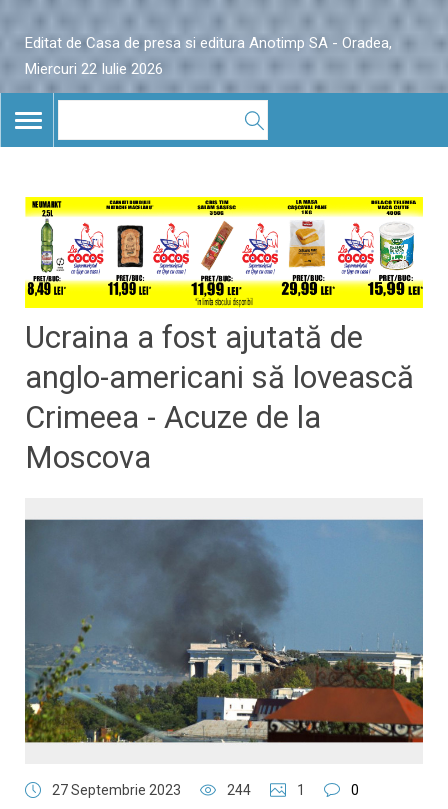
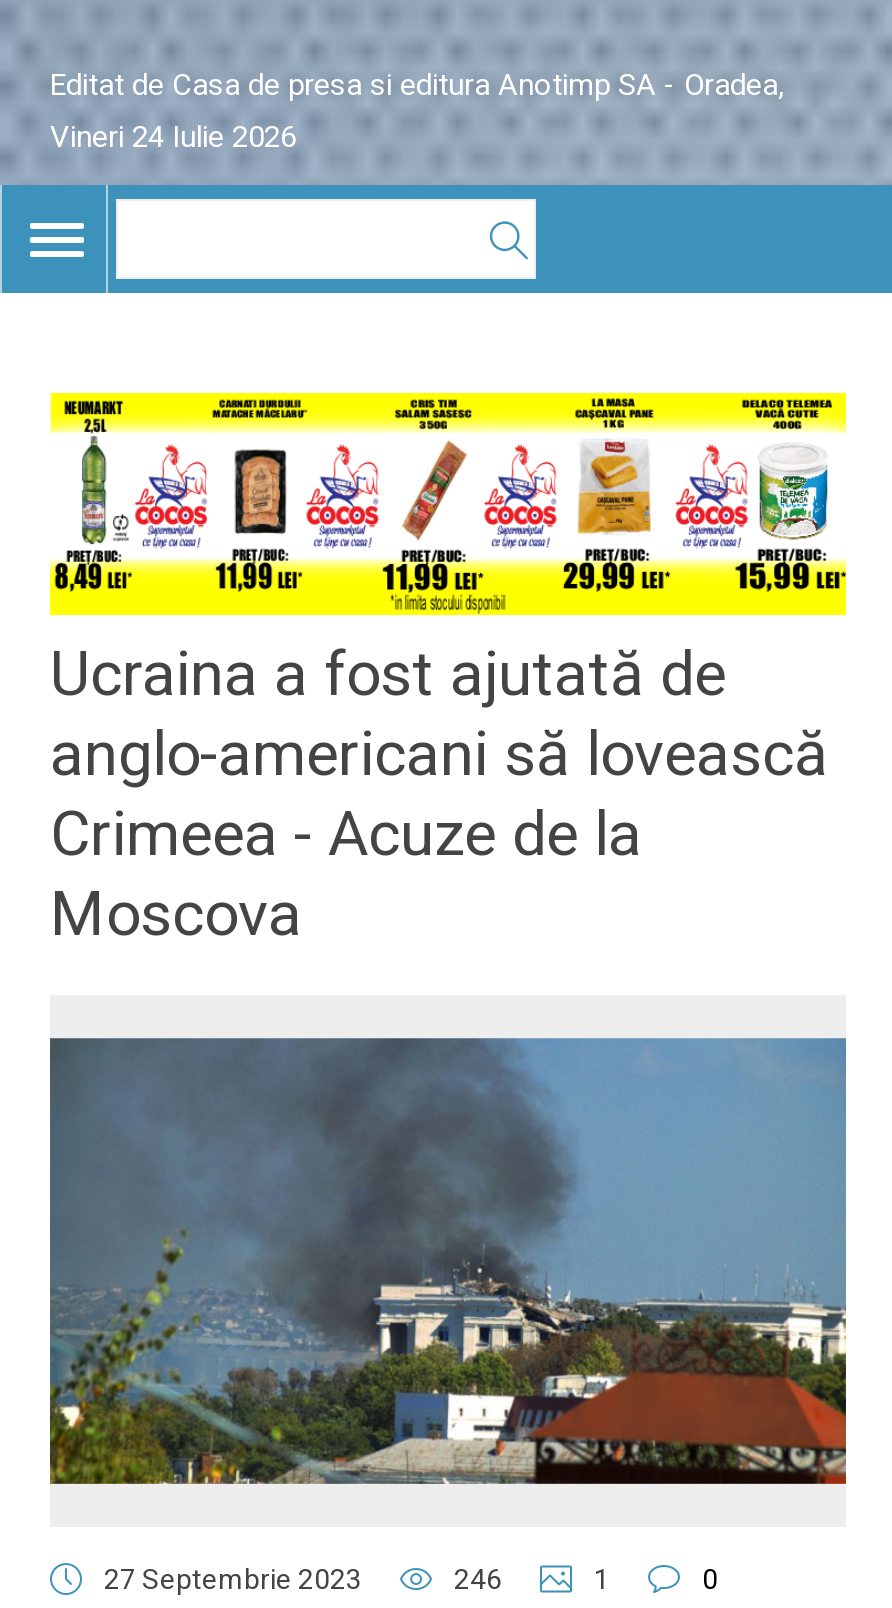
[25,60,163,78] Miercuri 22 Iulie 2026 -> [50,119,296,155] Vineri 24 Iulie 2026
[227,782,251,798] 244 -> [454,1564,502,1596] 246

